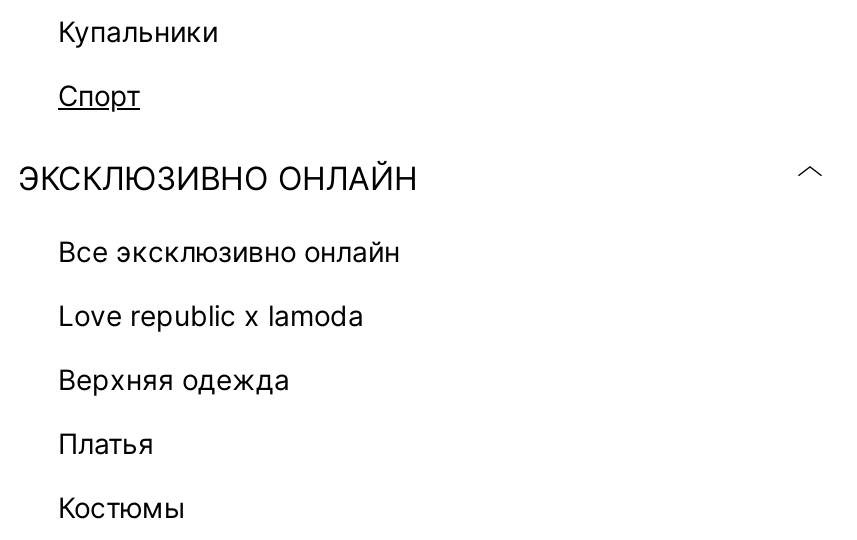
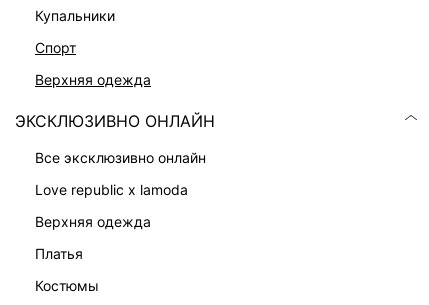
none -> [44,71,151,88] верхняя одежда

